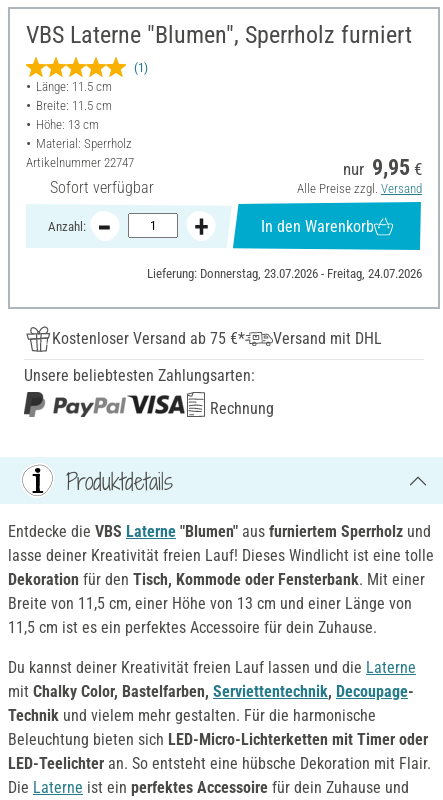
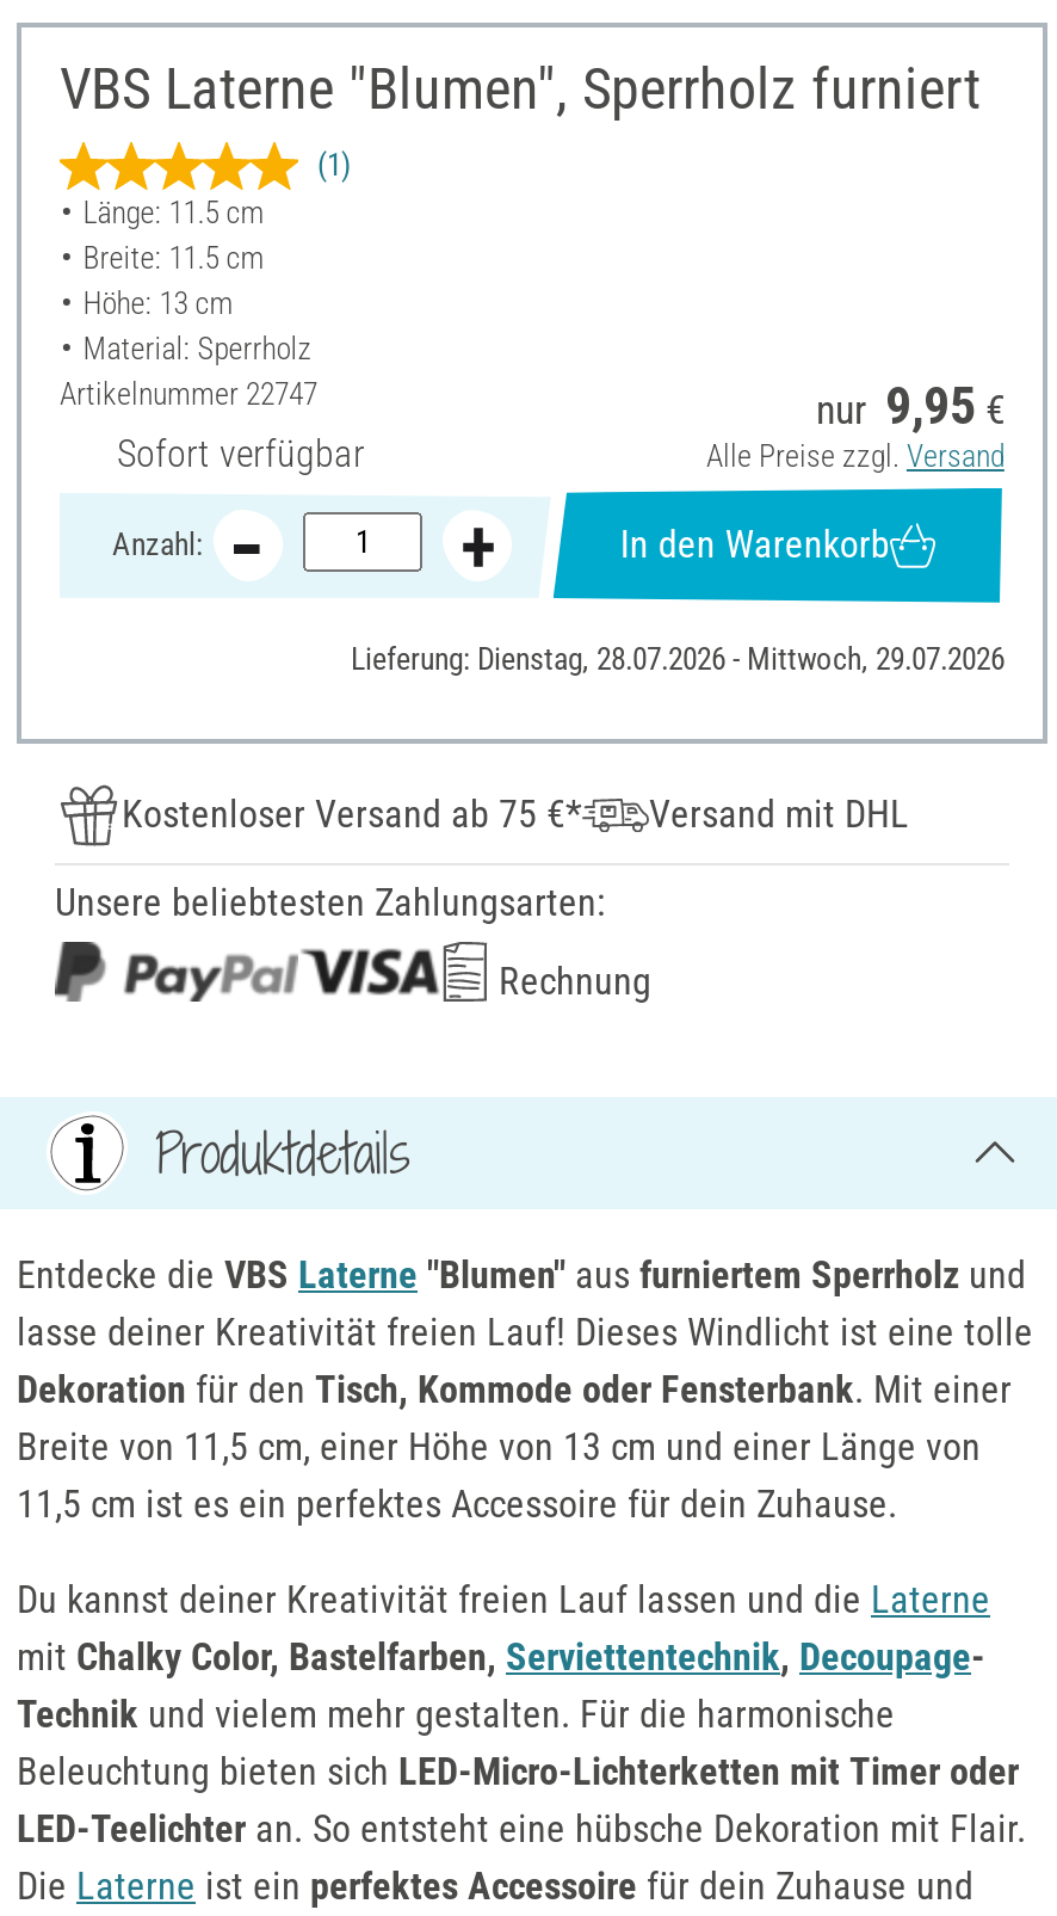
[147,266,422,281] Lieferung: Donnerstag, 23.07.2026 - Freitag, 24.07.2026 -> [351,641,1004,677] Lieferung: Dienstag, 28.07.2026 - Mittwoch, 29.07.2026

